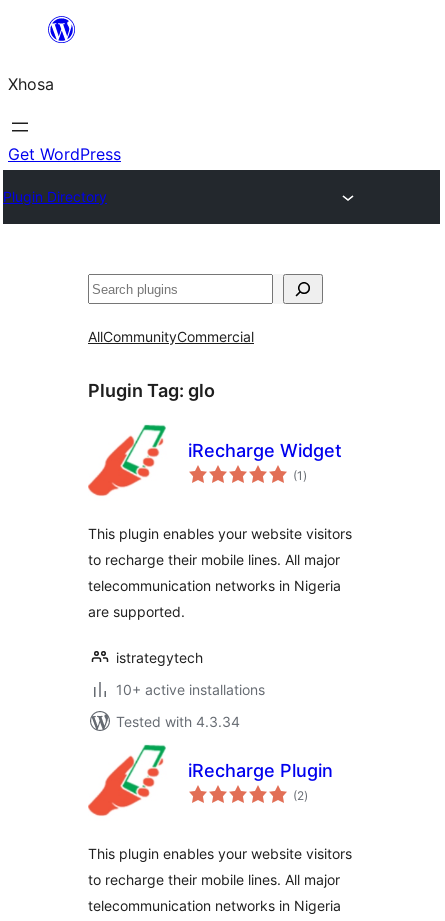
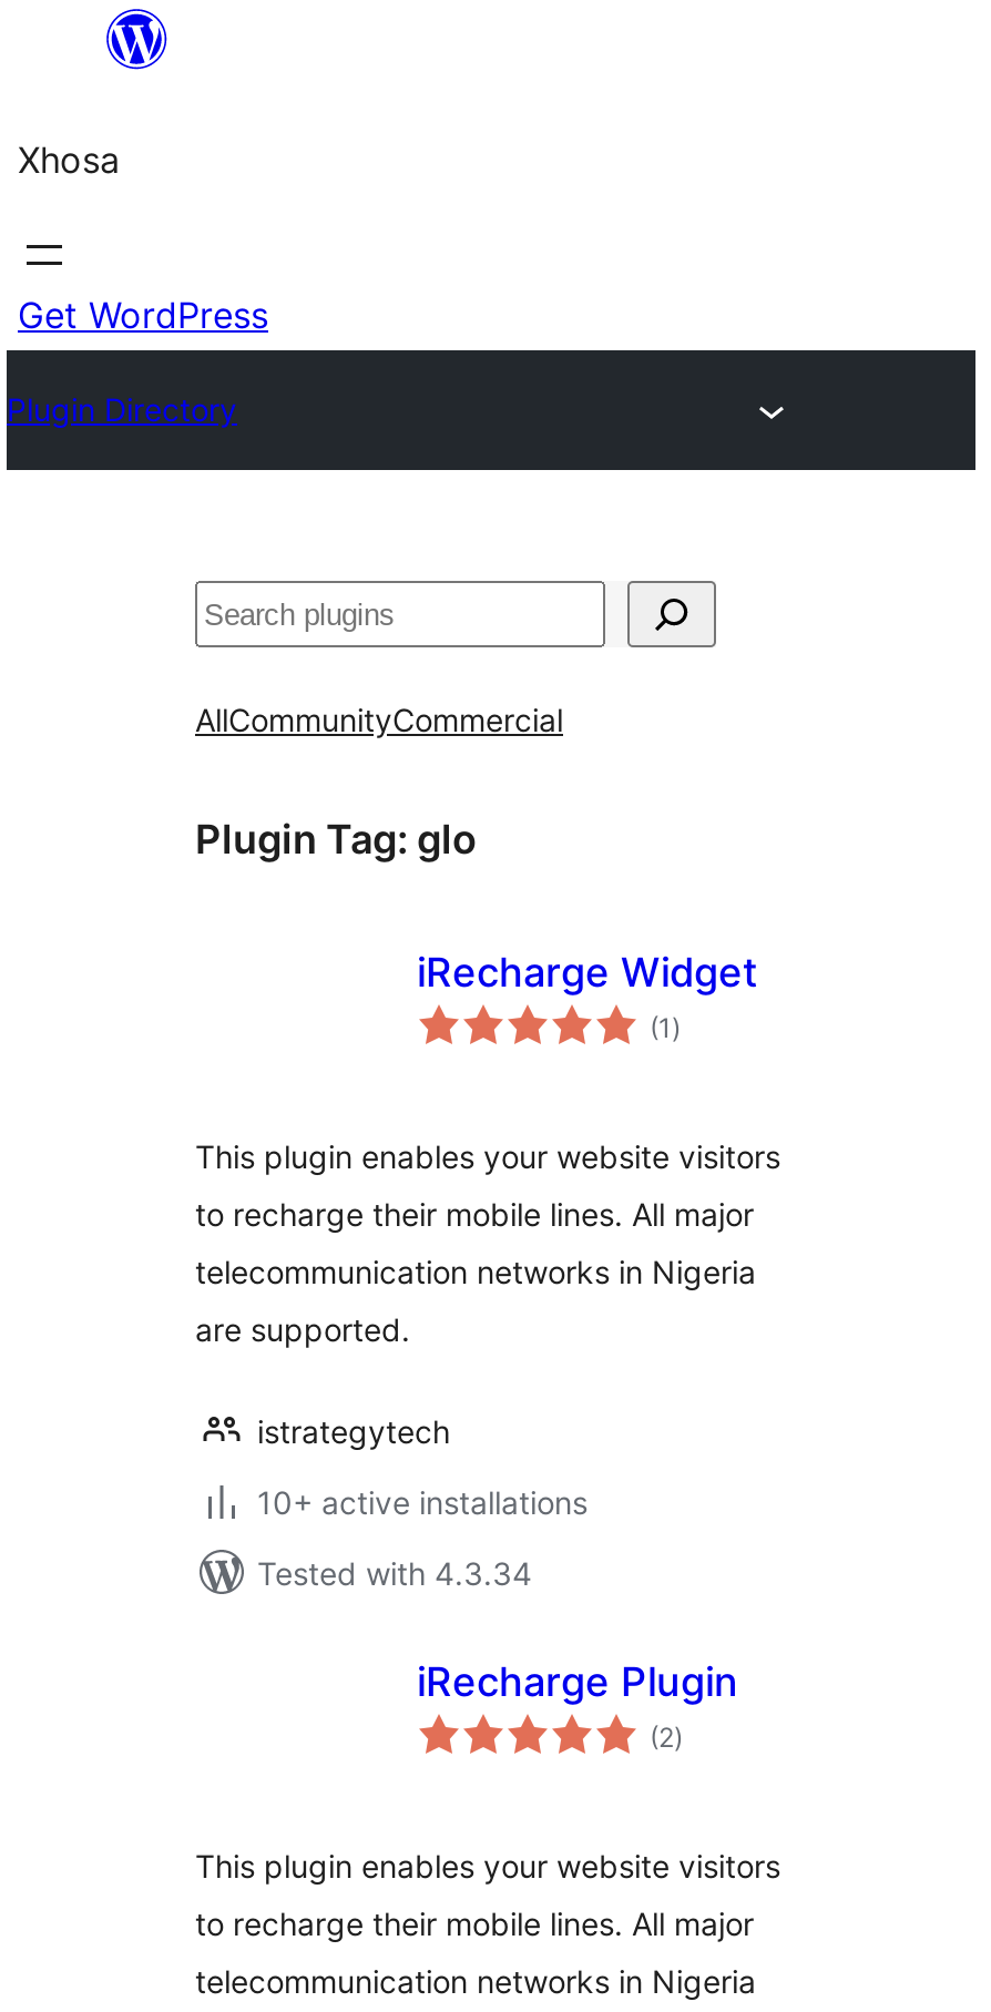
[87,424,167,497] [image] -> none
[87,744,167,817] [image] -> none

